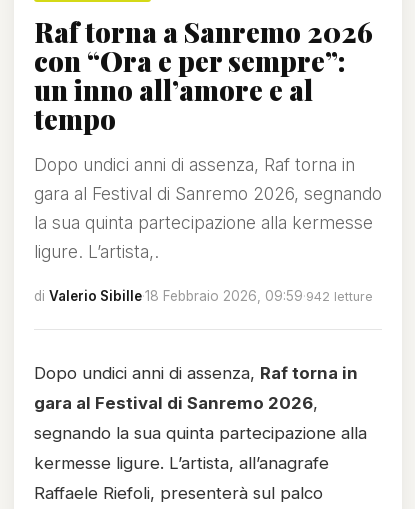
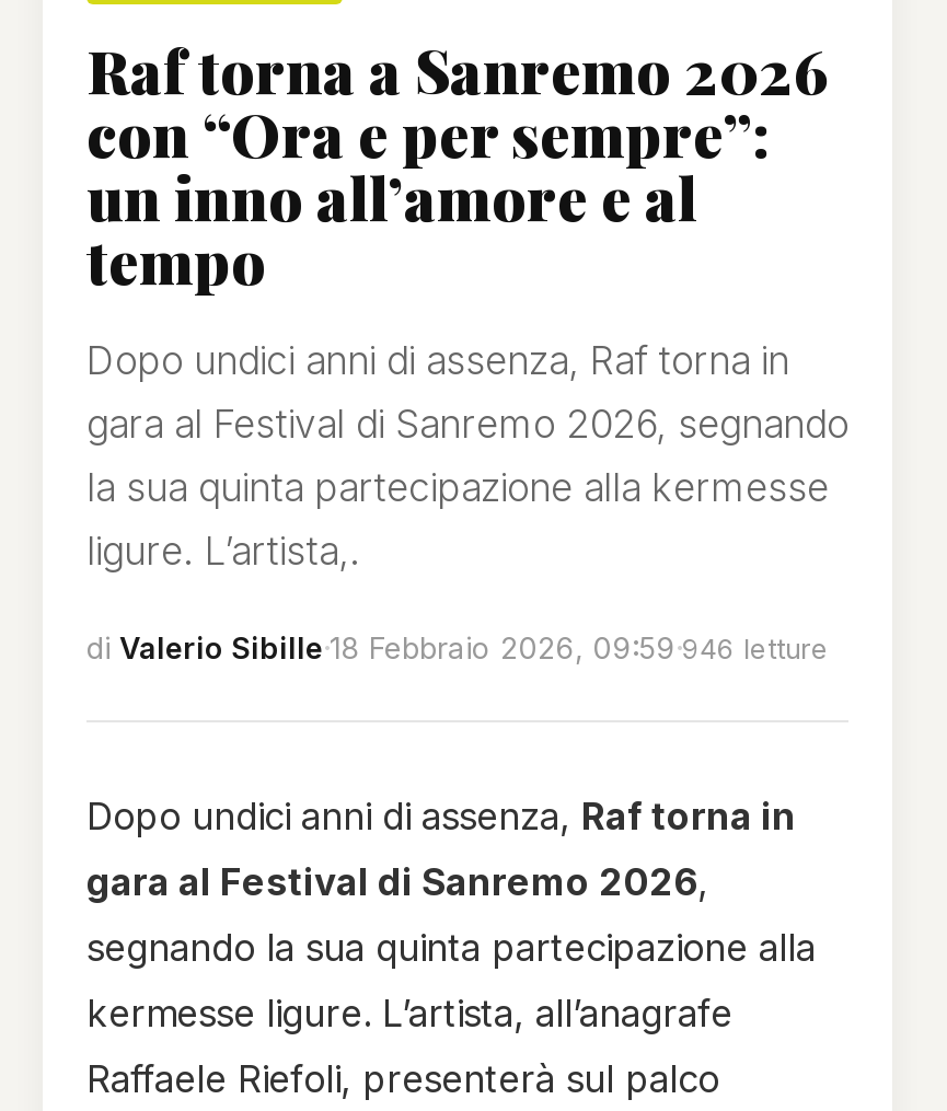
[34,288,373,304] di Valerio Sibille · 18 Febbraio 2026, 09:59 · 942 letture -> [86,630,829,666] di Valerio Sibille · 18 Febbraio 2026, 09:59 · 946 letture

